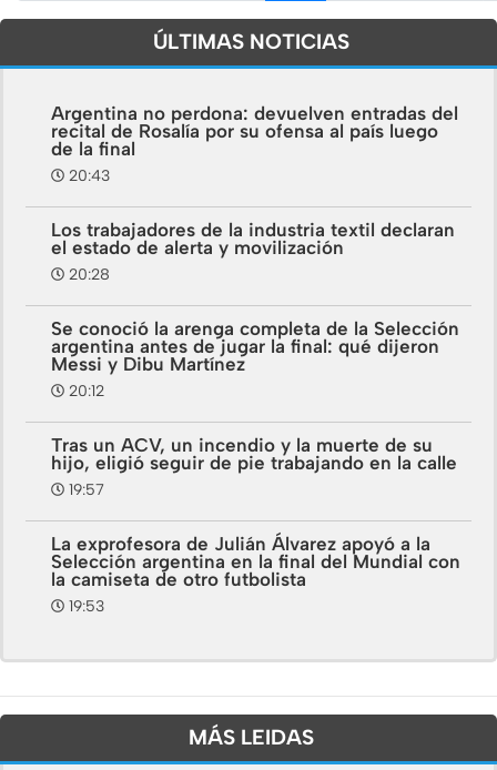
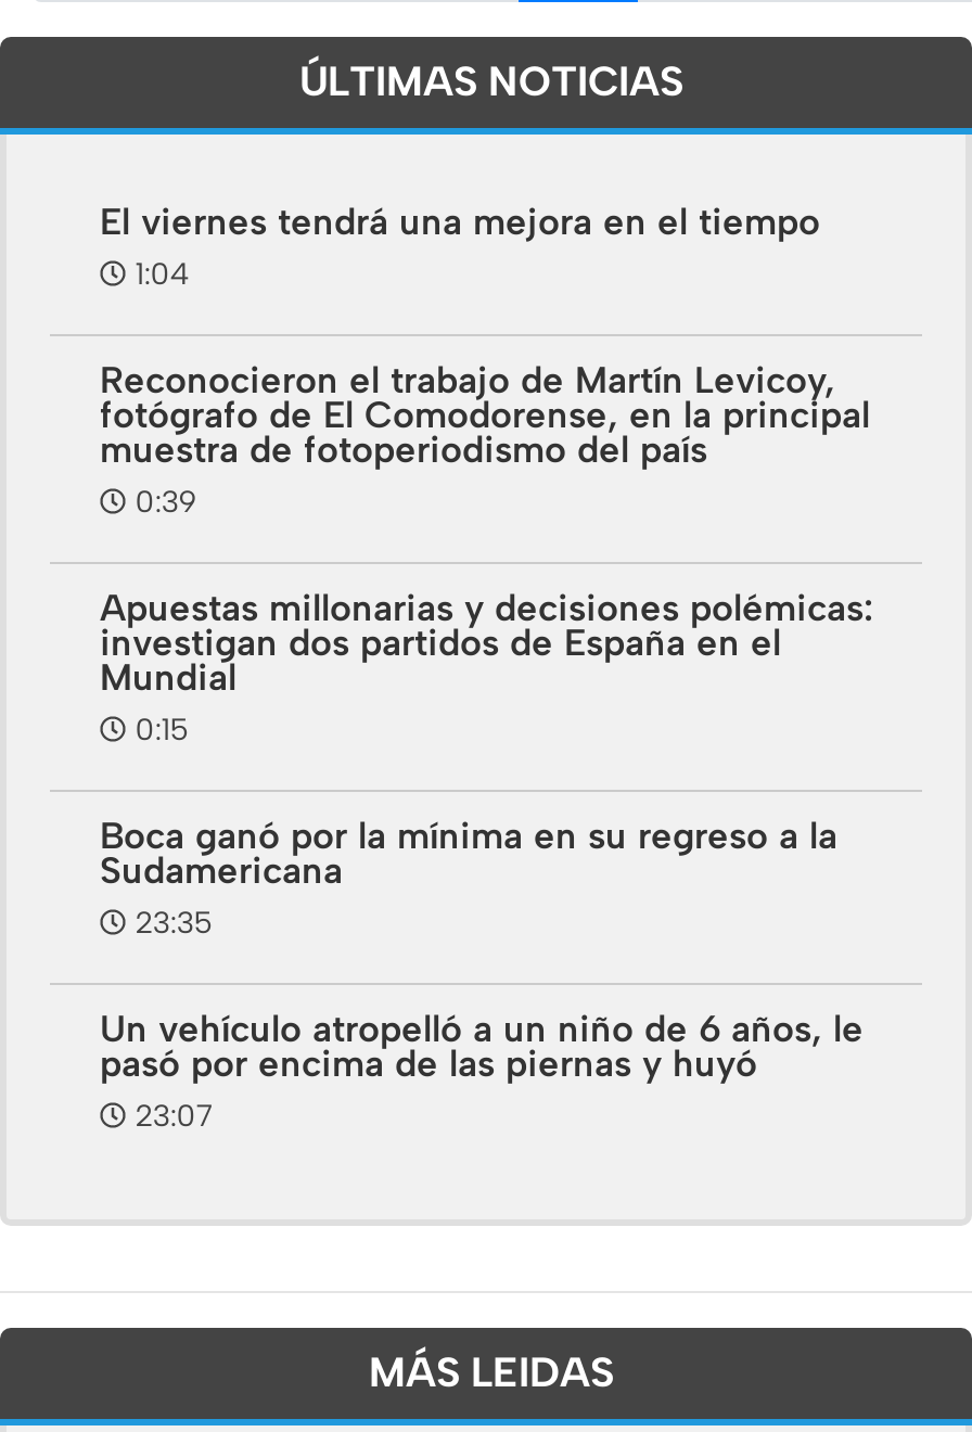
[51,102,458,185] Argentina no perdona: devuelven entradas del | recital de Rosalía por su ofensa al país luego | de la final | 20:43 -> [100,199,820,292] El viernes tendrá una mejora en el tiempo | 1:04
[51,218,455,284] Los trabajadores de la industria textil declaran | el estado de alerta y movilización | 20:28 -> [100,357,870,520] Reconocieron el trabajo de Martín Levicoy, | fotógrafo de El Comodorense, en la principal | muestra de fotoperiodismo del país | 0:39
[51,317,459,400] Se conoció la arenga completa de la Selección | argentina antes de jugar la final: qué dijeron | Messi y Dibu Martínez | 20:12 -> [100,585,874,748] Apuestas millonarias y decisiones polémicas: | investigan dos partidos de España en el | Mundial | 0:15
[51,433,457,499] Tras un ACV, un incendio y la muerte de su | hijo, eligió seguir de pie trabajando en la calle | 19:57 -> [100,813,837,941] Boca ganó por la mínima en su regreso a la | Sudamericana | 23:35
[51,532,460,615] La exprofesora de Julián Álvarez apoyó a la | Selección argentina en la final del Mundial con | la camiseta de otro futbolista | 19:53 -> [100,1006,864,1134] Un vehículo atropelló a un niño de 6 años, le | pasó por encima de las piernas y huyó | 23:07

